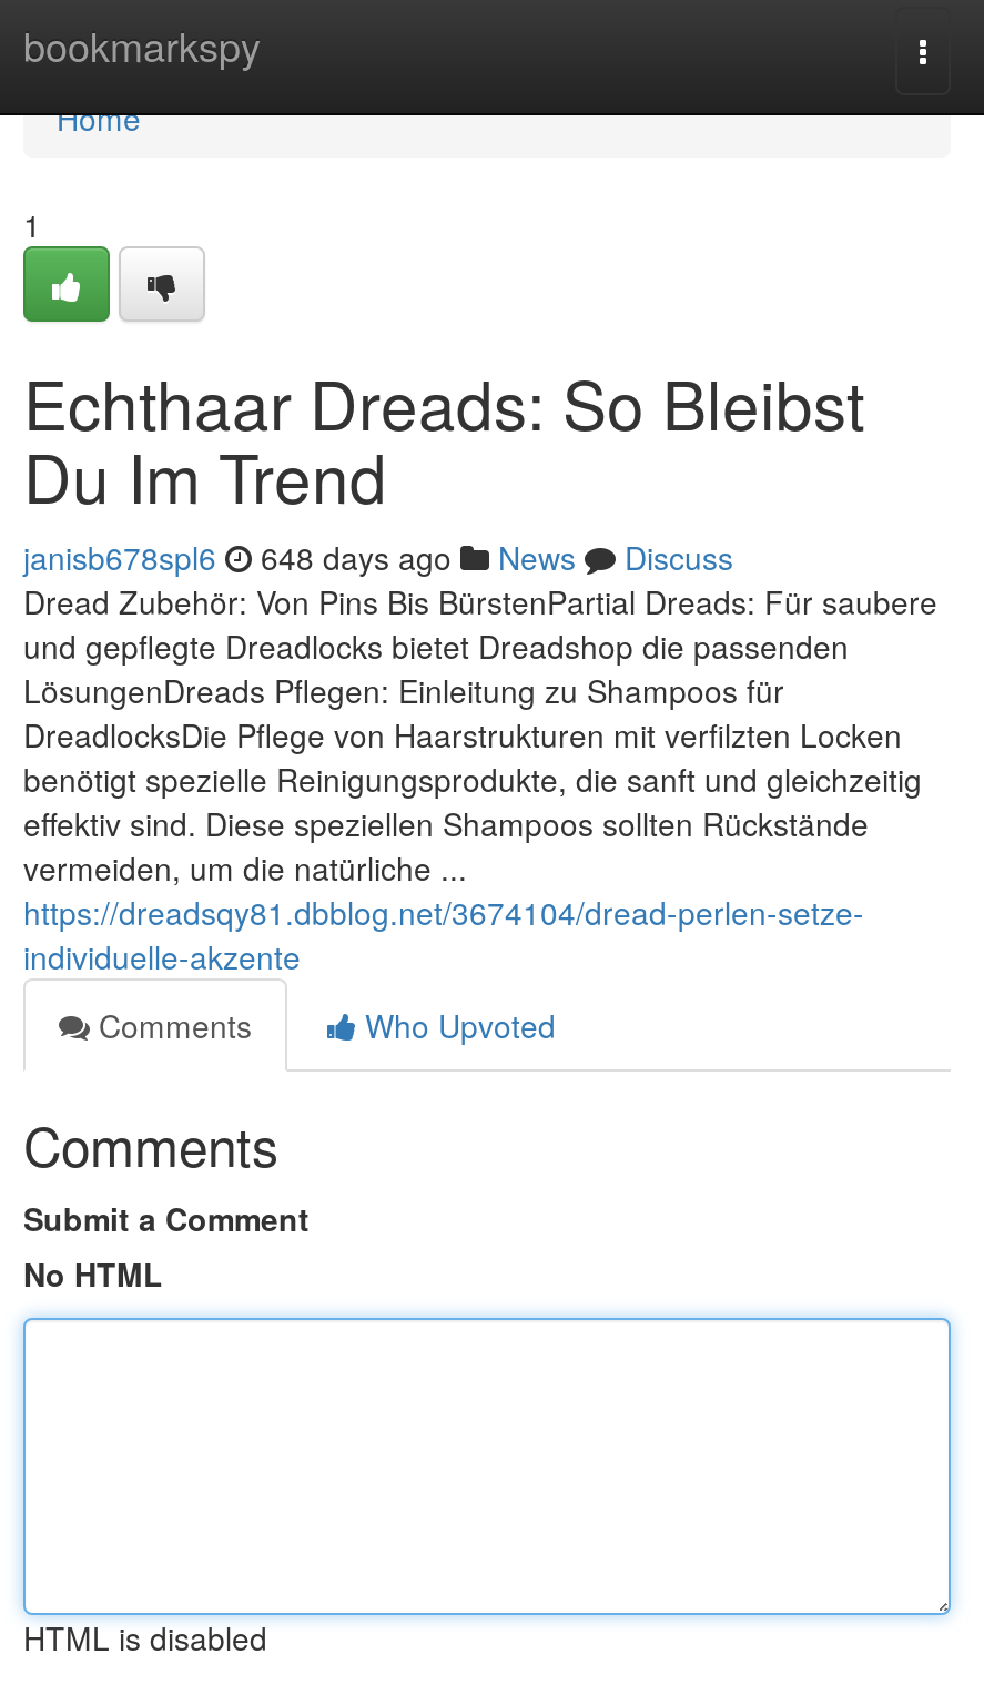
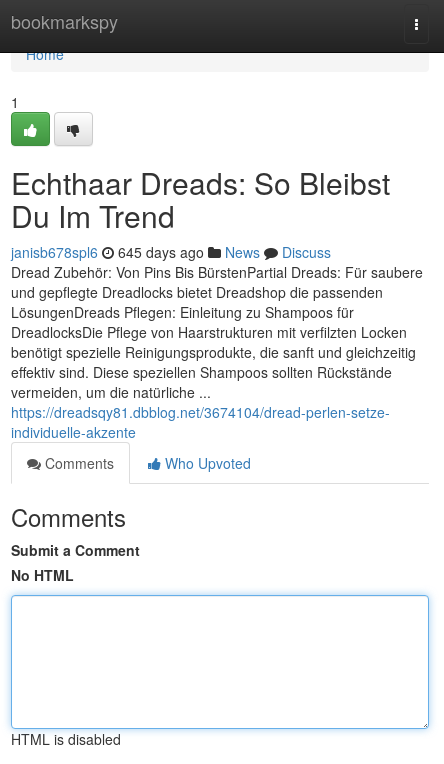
[23,535,733,579] janisb678spl6 648 days ago News Discuss -> [11,242,331,262] janisb678spl6 645 days ago News Discuss

